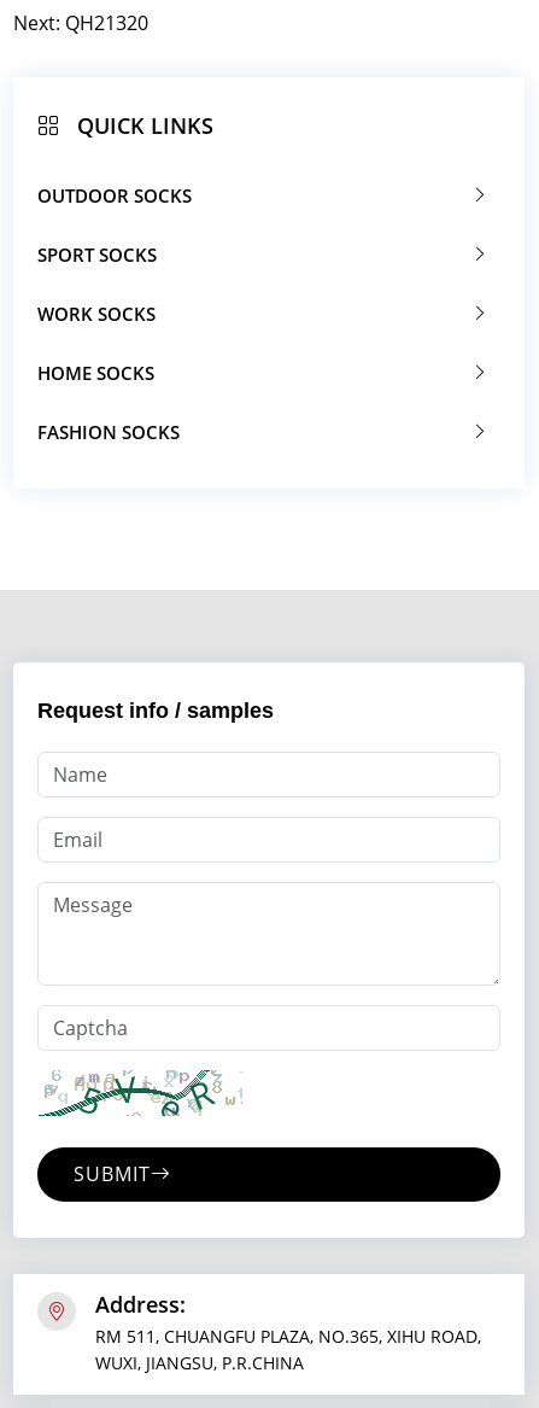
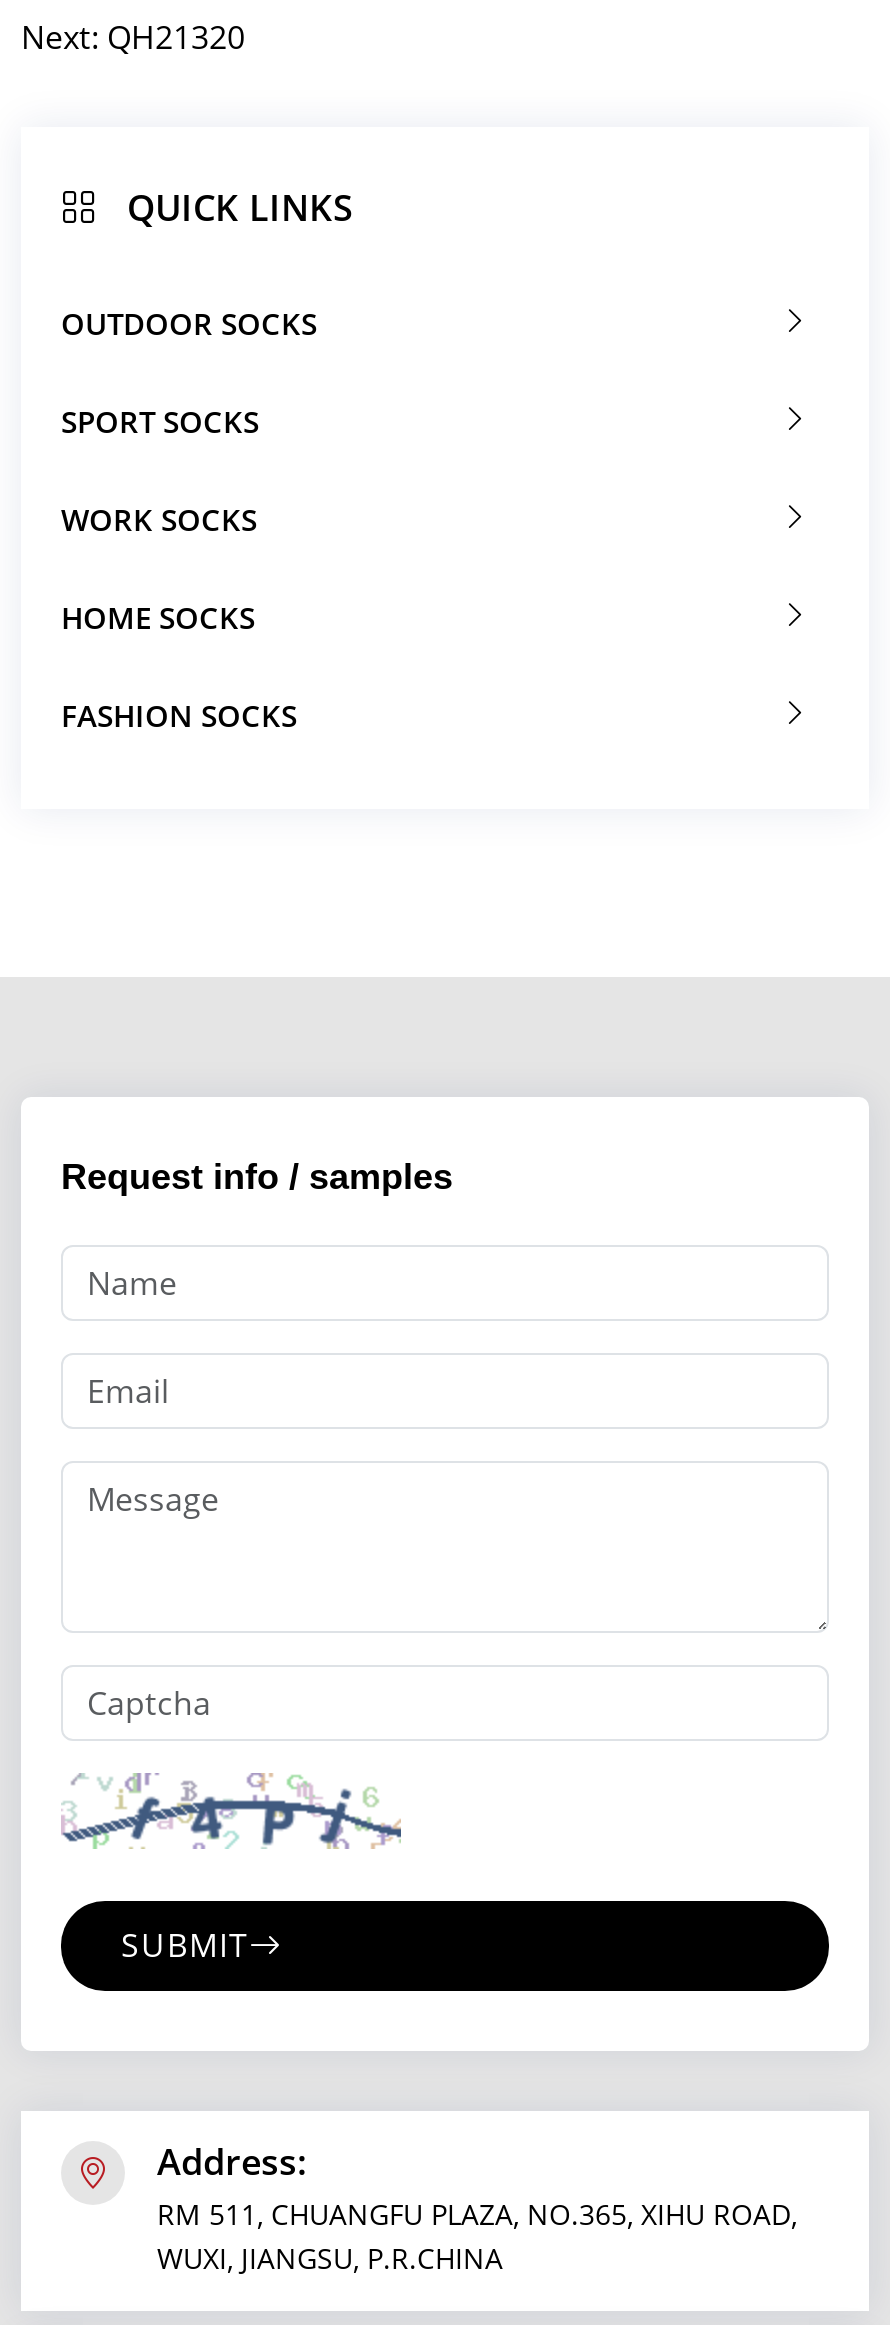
[39,1069,242,1117] [image] -> [61,1773,403,1849] [image]

